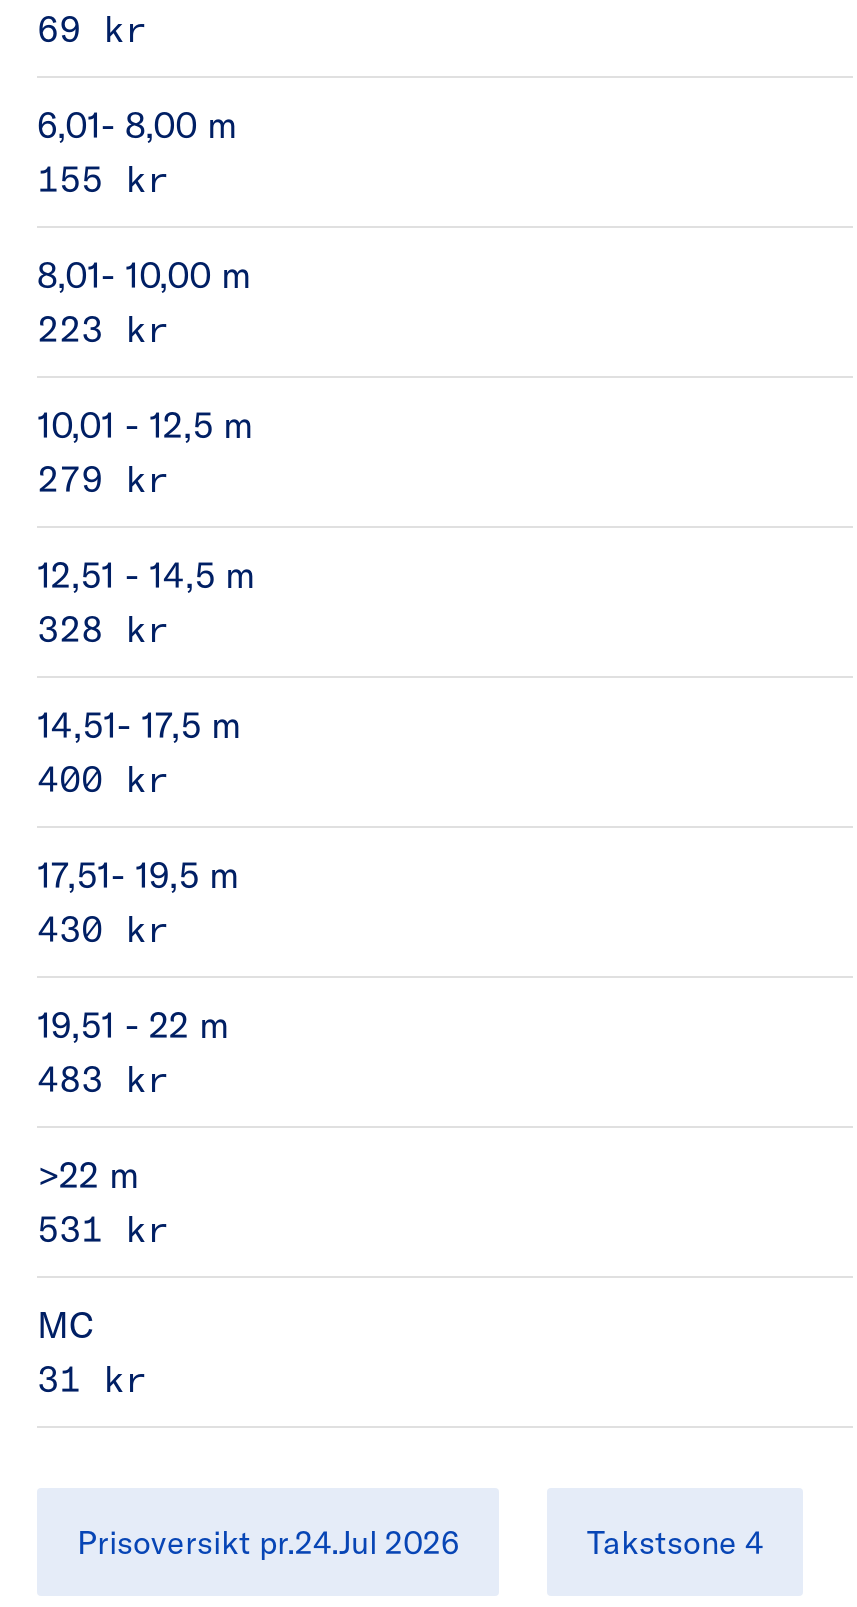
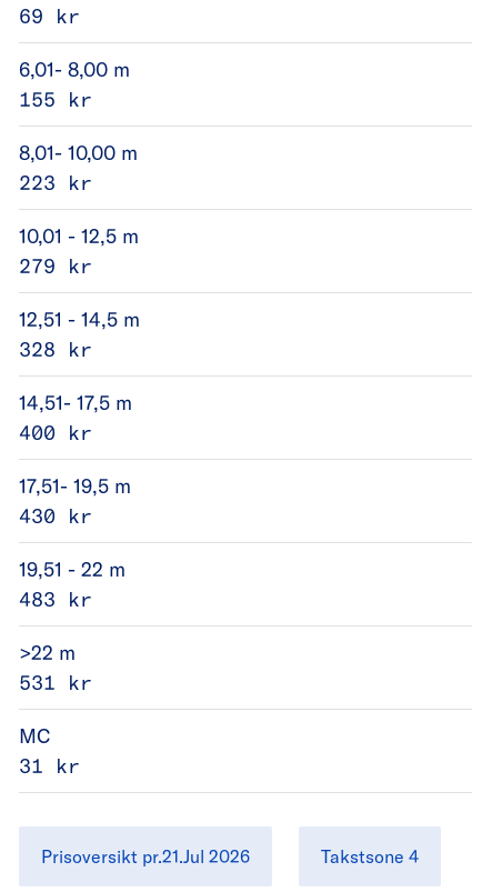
[77,1522,459,1560] Prisoversikt pr.24.Jul 2026 -> [41,845,250,866] Prisoversikt pr.21.Jul 2026

